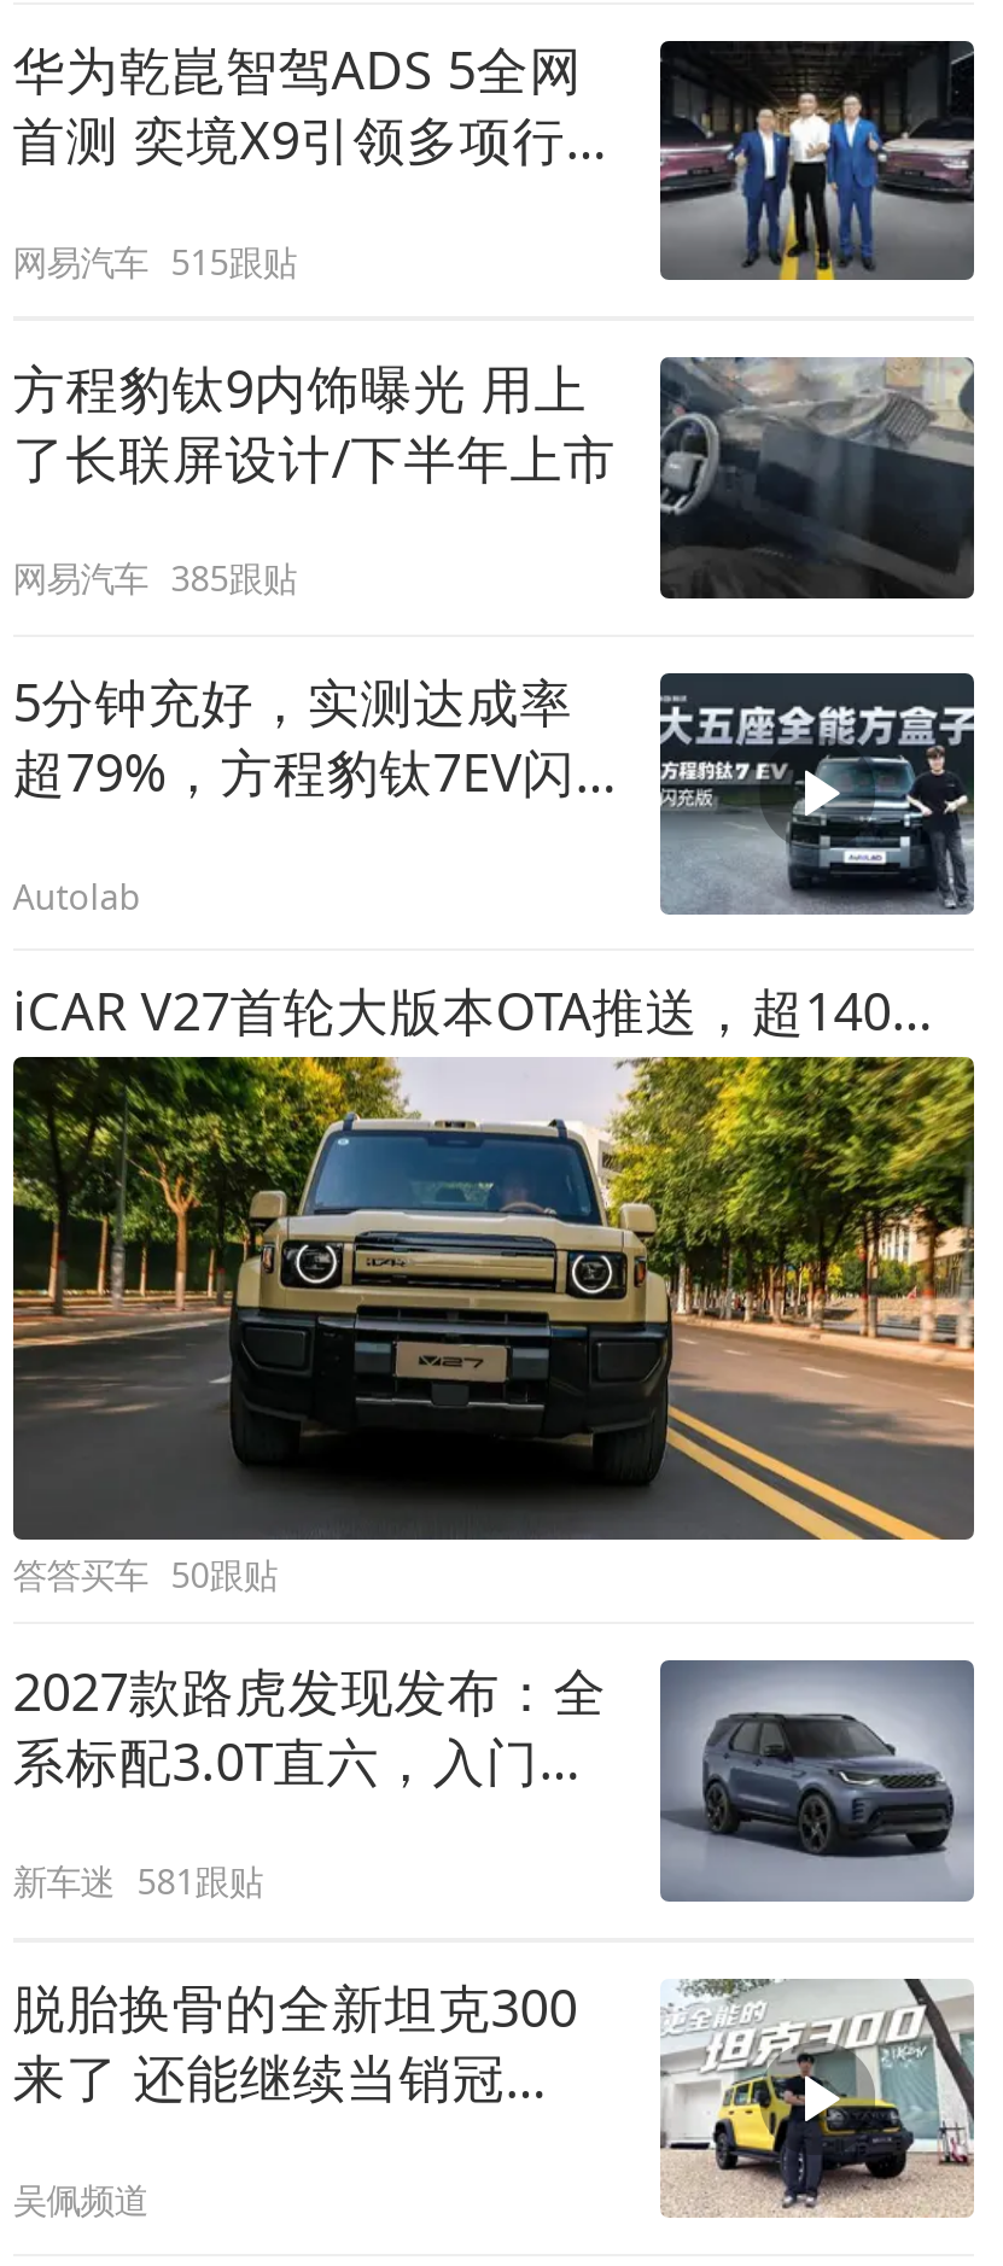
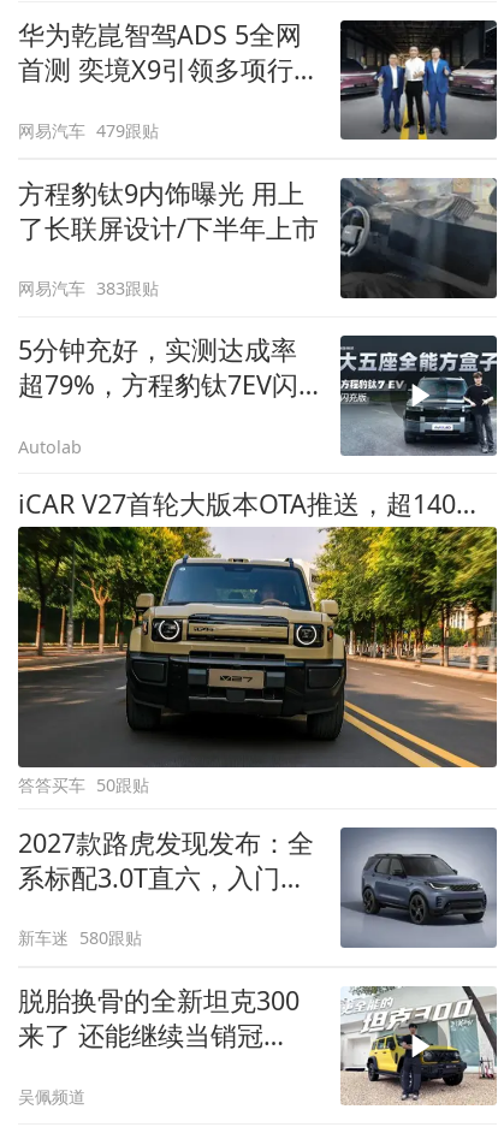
[13,238,296,284] 网易汽车 515跟贴 -> [18,119,159,142] 网易汽车 479跟贴
[13,556,296,602] 网易汽车 385跟贴 -> [18,277,159,300] 网易汽车 383跟贴
[13,1859,263,1905] 新车迷 581跟贴 -> [18,926,142,949] 新车迷 580跟贴

